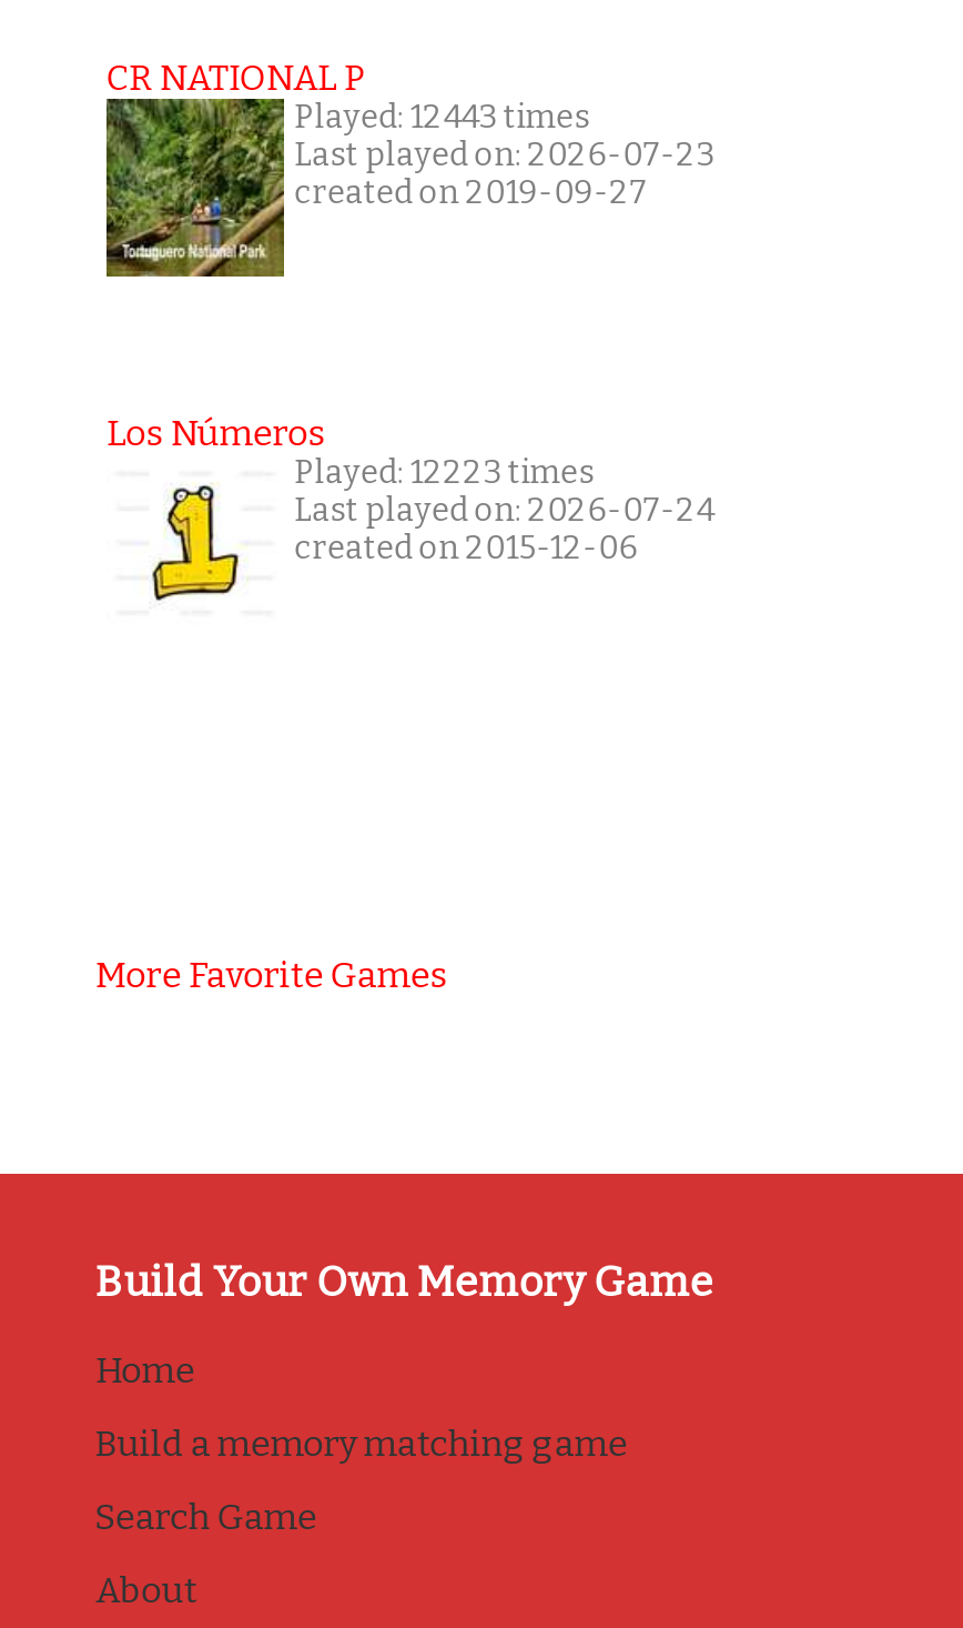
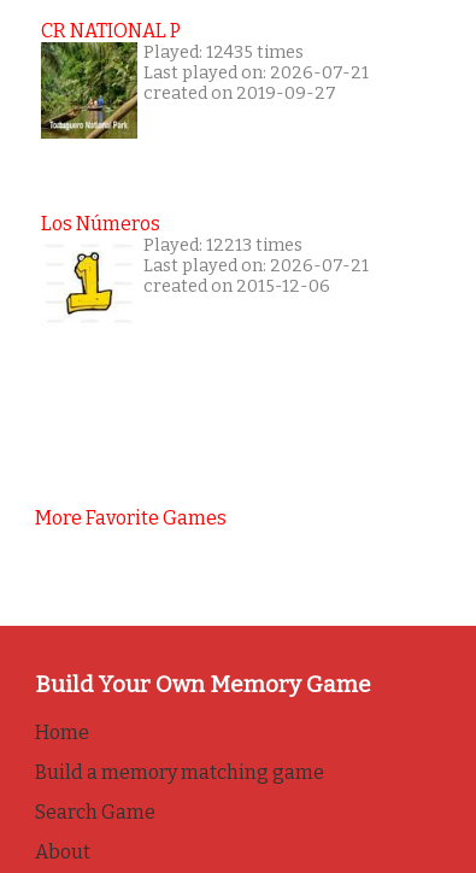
[295,98,590,135] Played: 12443 times -> [143,42,303,62] Played: 12435 times
[295,135,714,173] Last played on: 2026-07-23 -> [143,62,369,83] Last played on: 2026-07-21
[295,453,594,491] Played: 12223 times -> [143,235,302,255] Played: 12213 times
[295,491,714,529] Last played on: 2026-07-24 -> [143,255,369,276] Last played on: 2026-07-21

